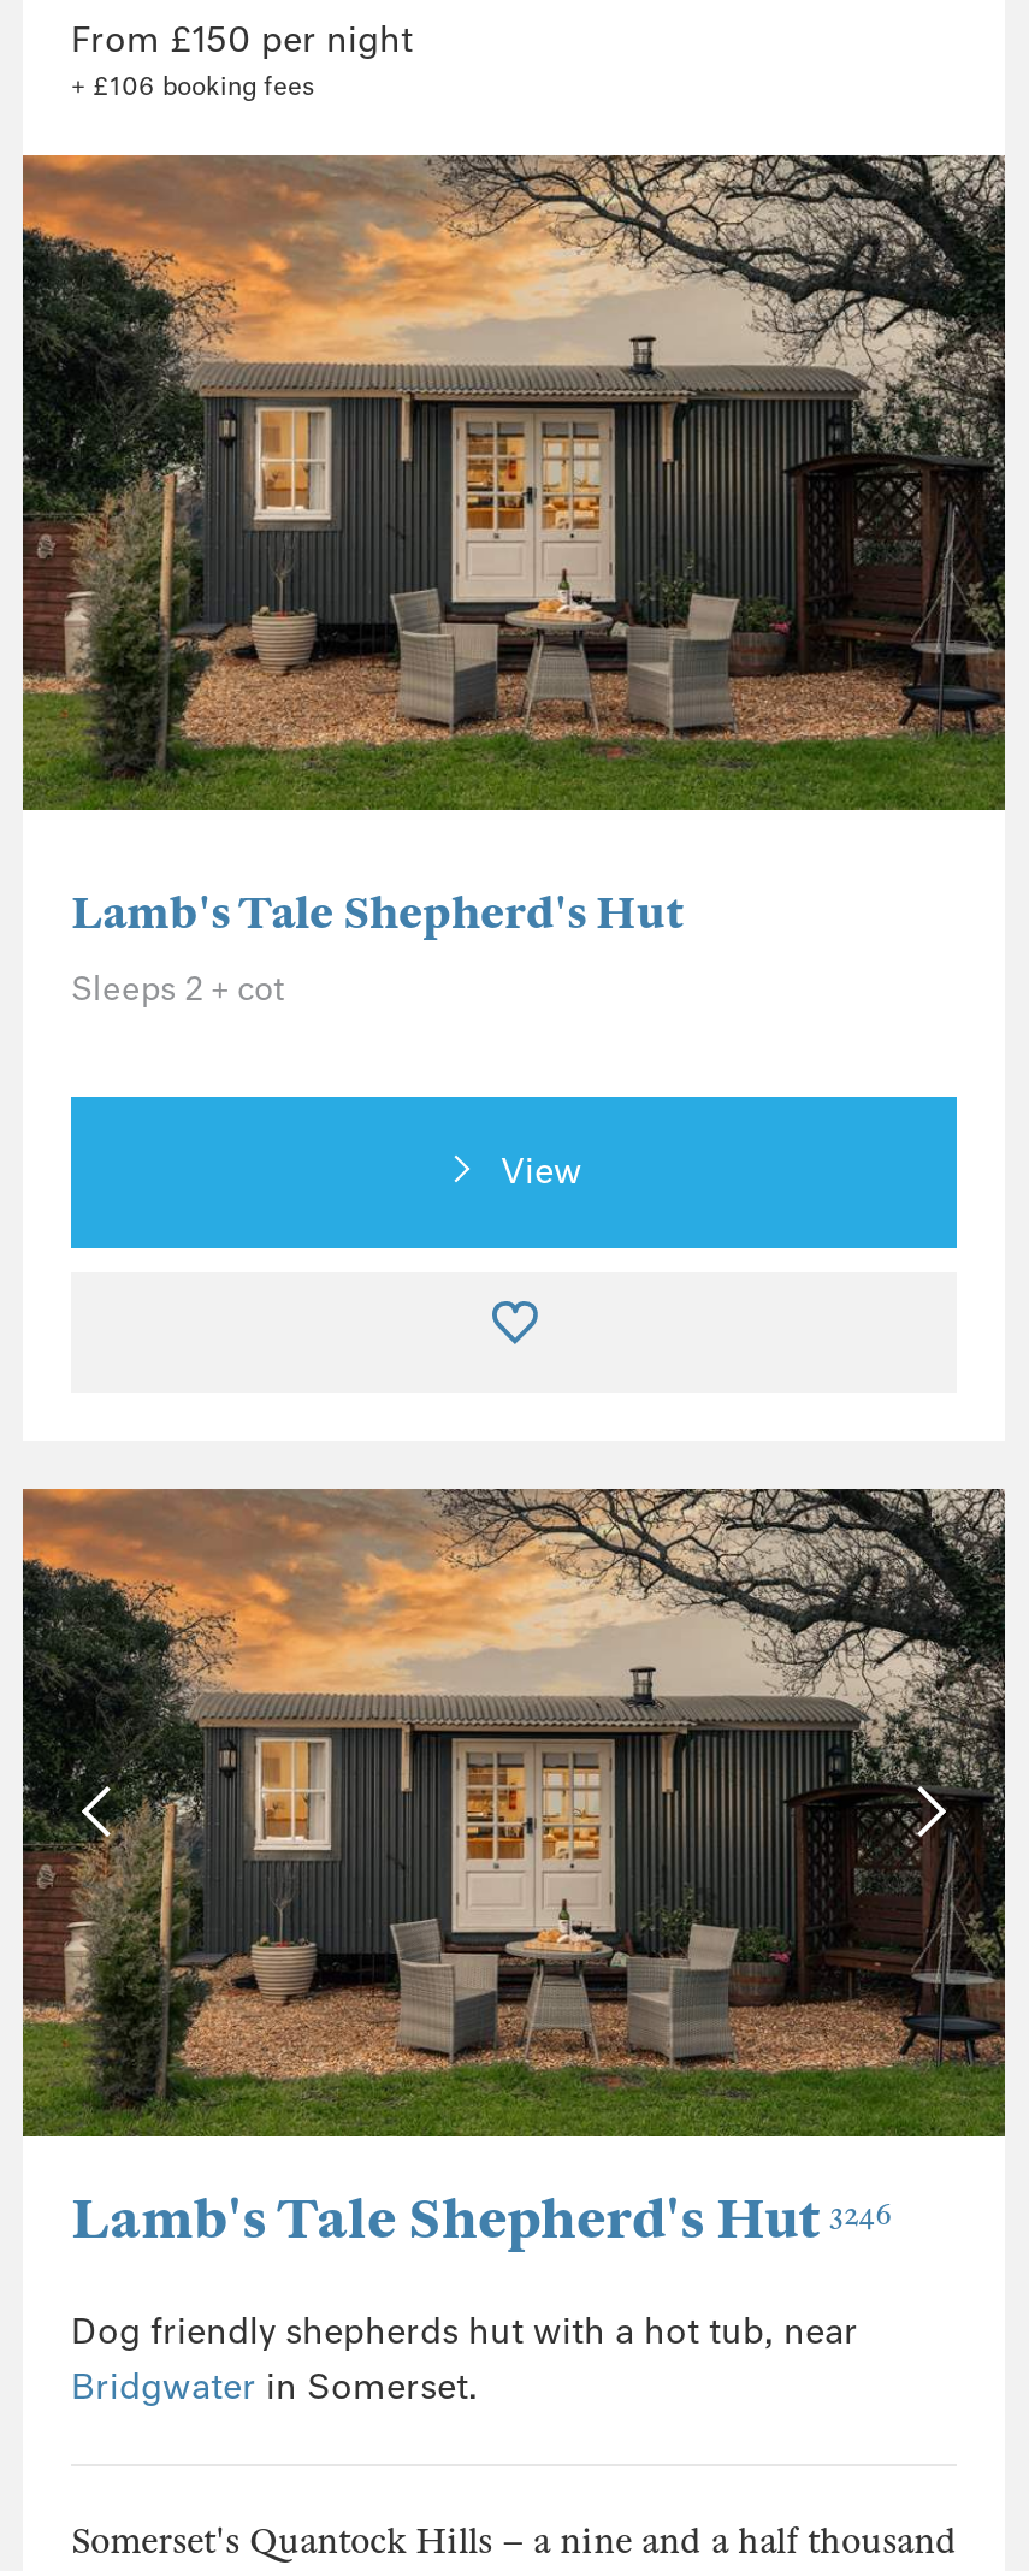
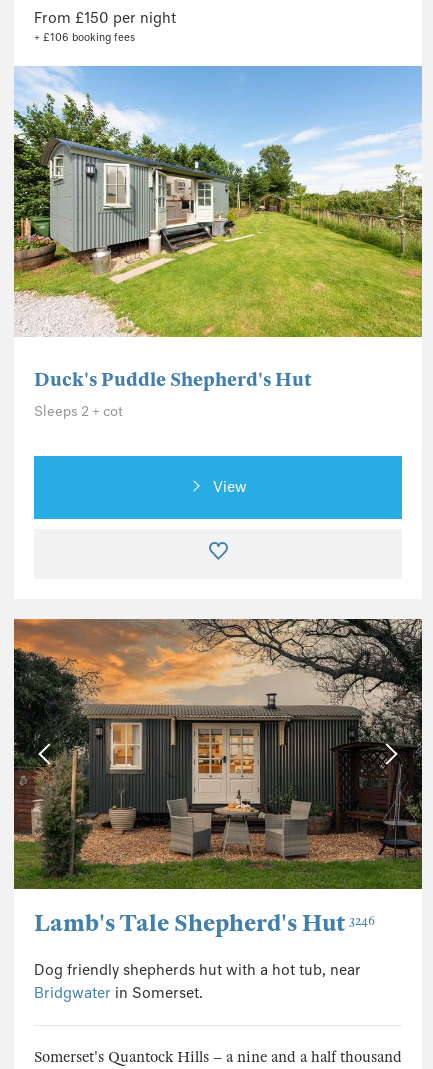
[20,152,1007,940] [image] | Lamb's Tale Shepherd's Hut -> [13,65,423,391] [image] | Duck's Puddle Shepherd's Hut

